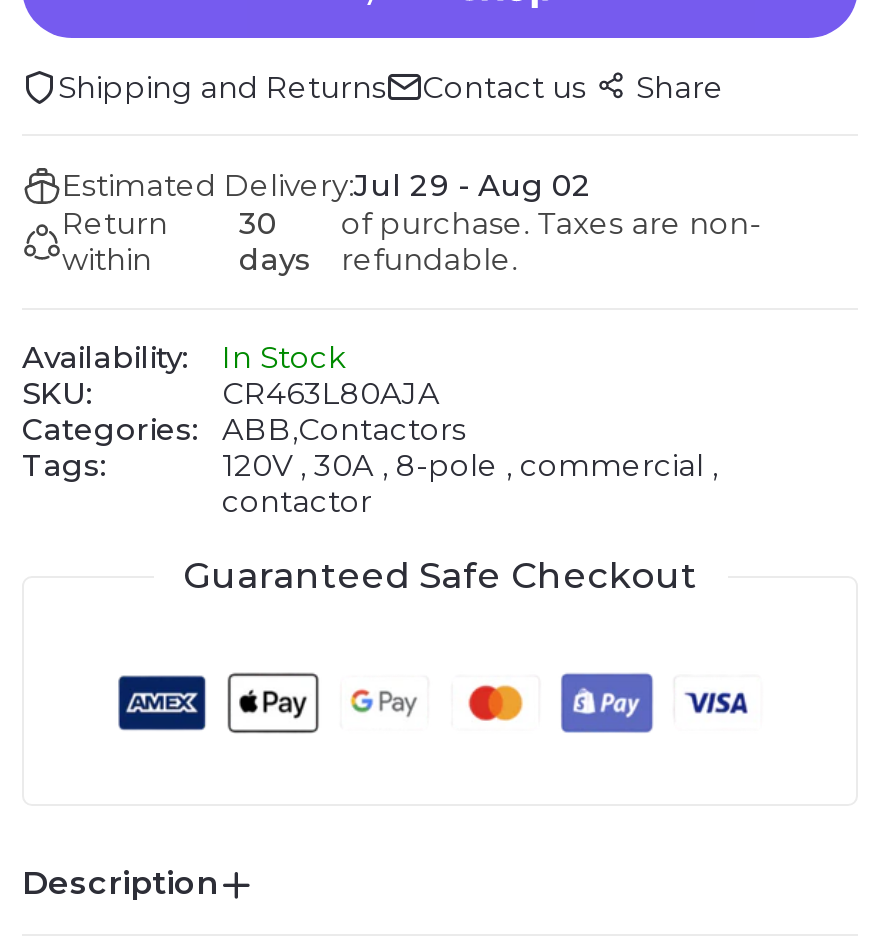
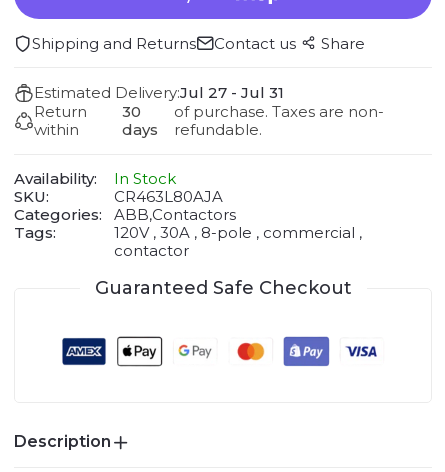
[62,167,592,205] Estimated Delivery:Jul 29 - Aug 02 -> [34,83,284,102] Estimated Delivery:Jul 27 - Jul 31

